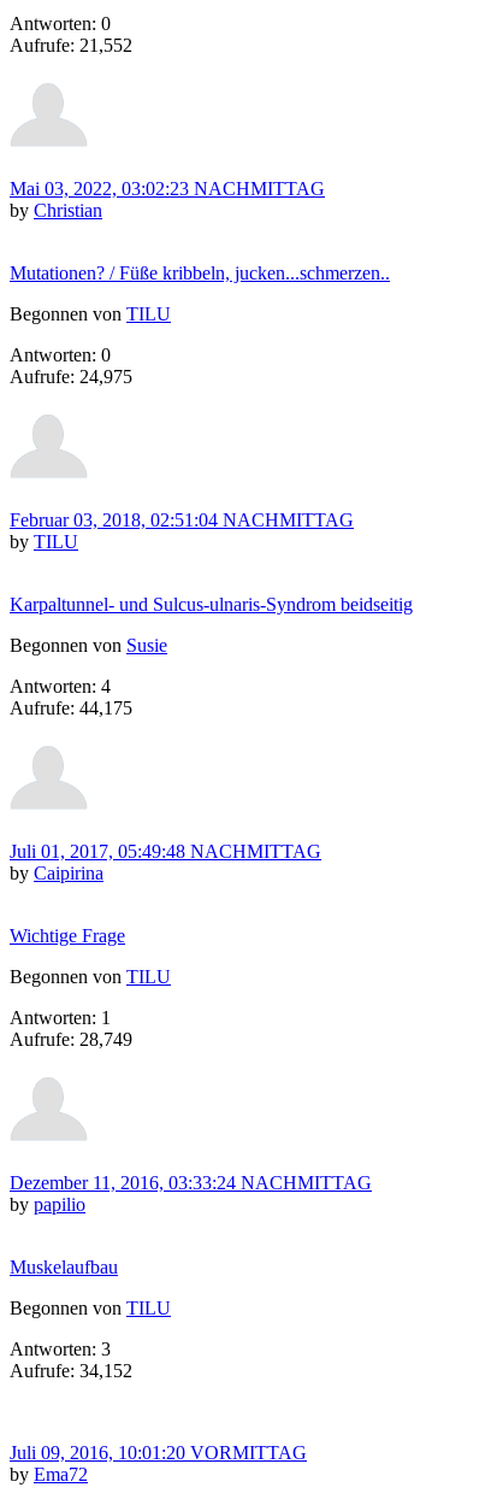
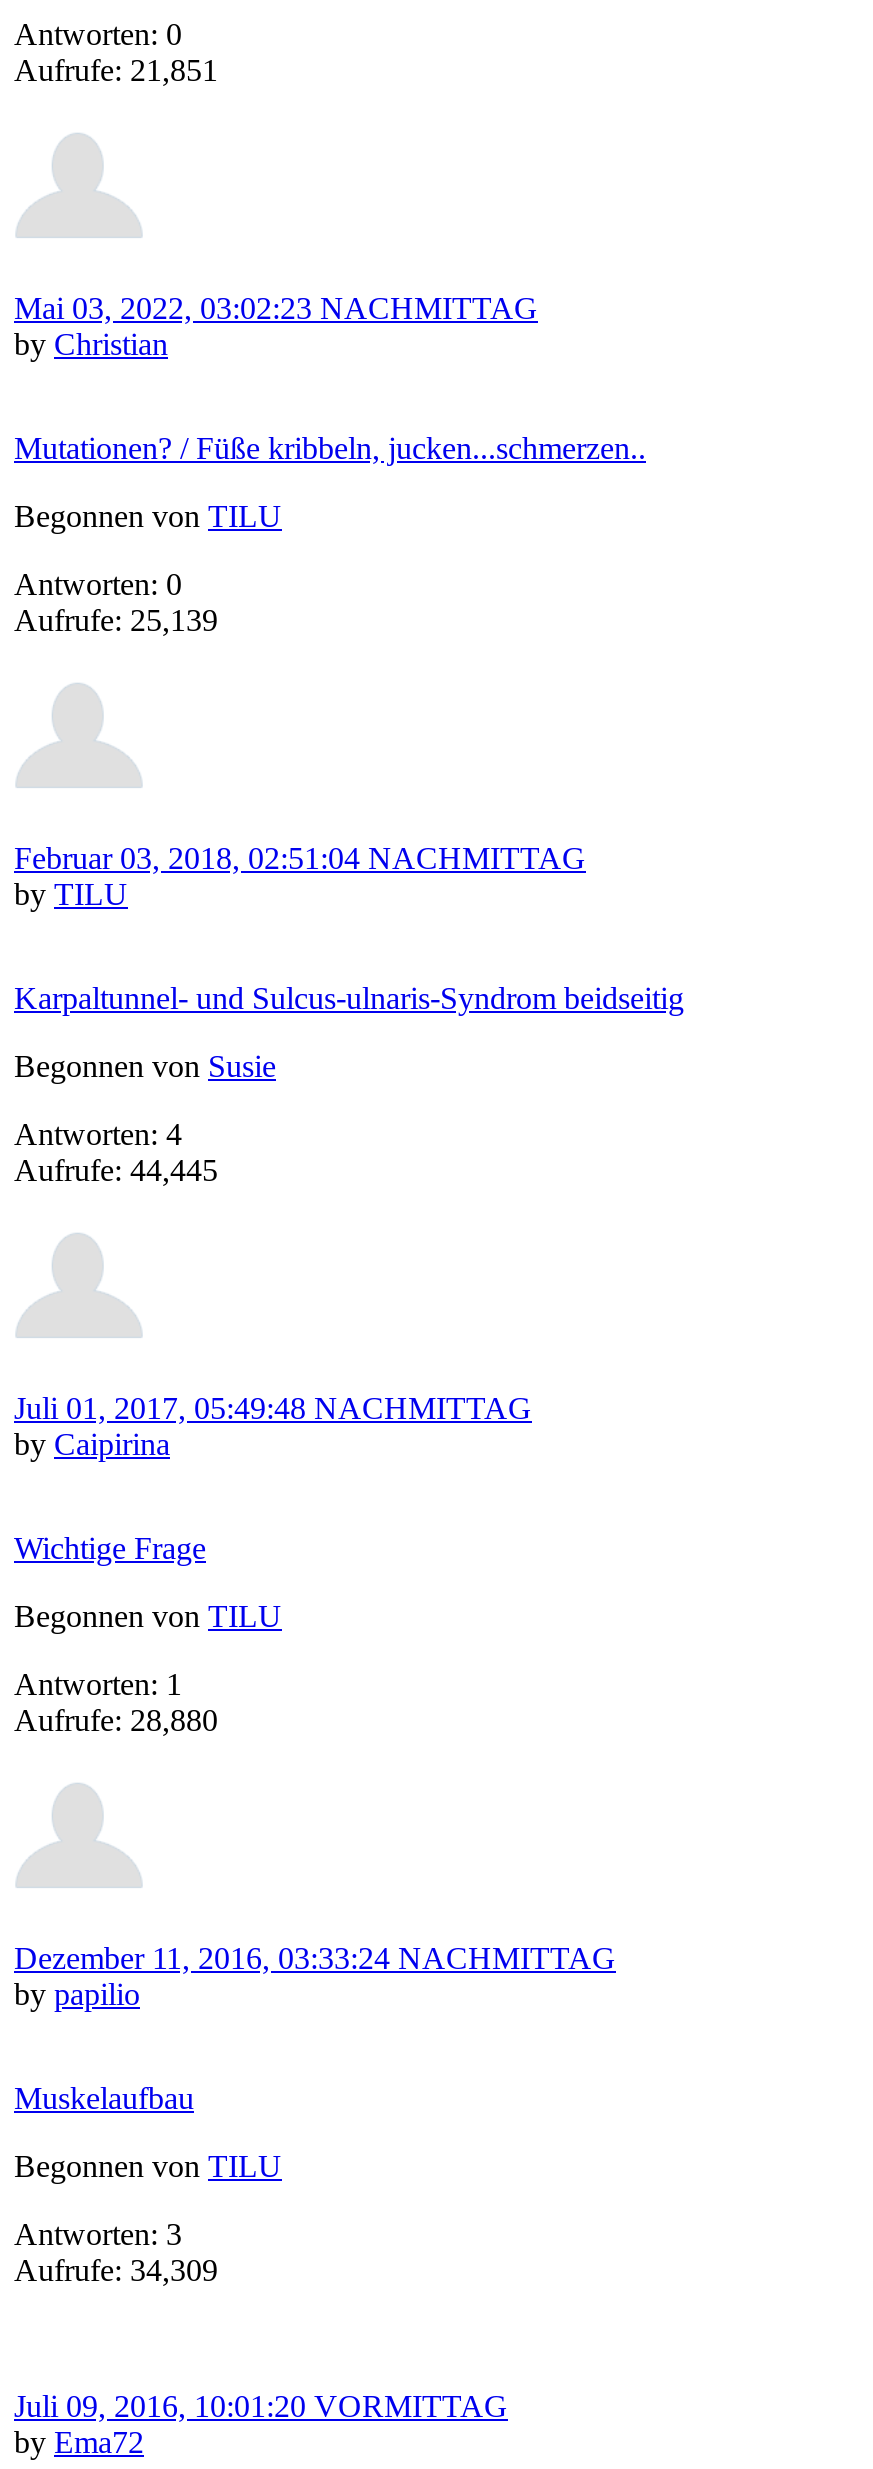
[10,35,132,55] Aufrufe: 21,552 -> [14,52,218,86] Aufrufe: 21,851
[10,366,132,386] Aufrufe: 24,975 -> [14,602,218,636] Aufrufe: 25,139
[10,697,132,718] Aufrufe: 44,175 -> [14,1152,218,1186] Aufrufe: 44,445
[10,1029,132,1049] Aufrufe: 28,749 -> [14,1702,218,1736] Aufrufe: 28,880
[10,1360,132,1381] Aufrufe: 34,152 -> [14,2252,218,2286] Aufrufe: 34,309

